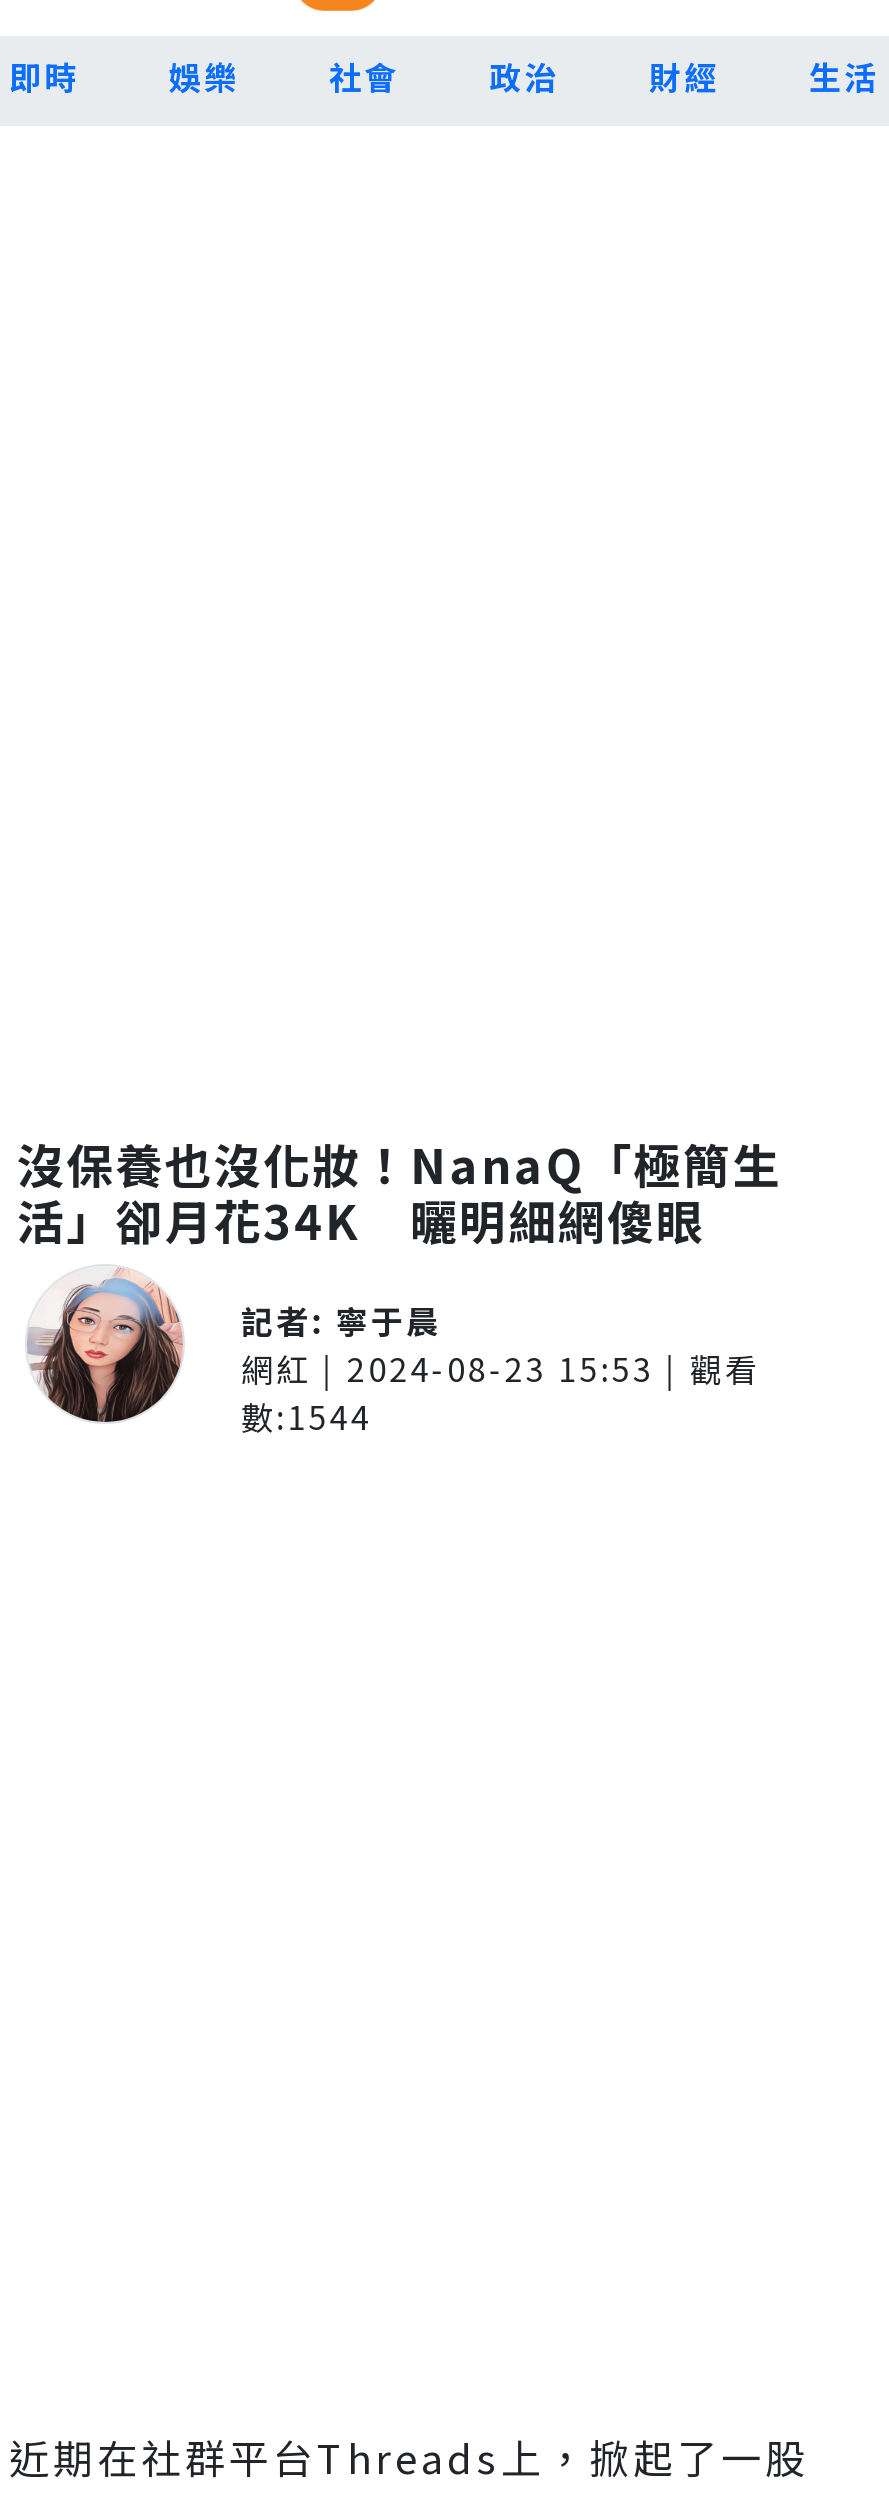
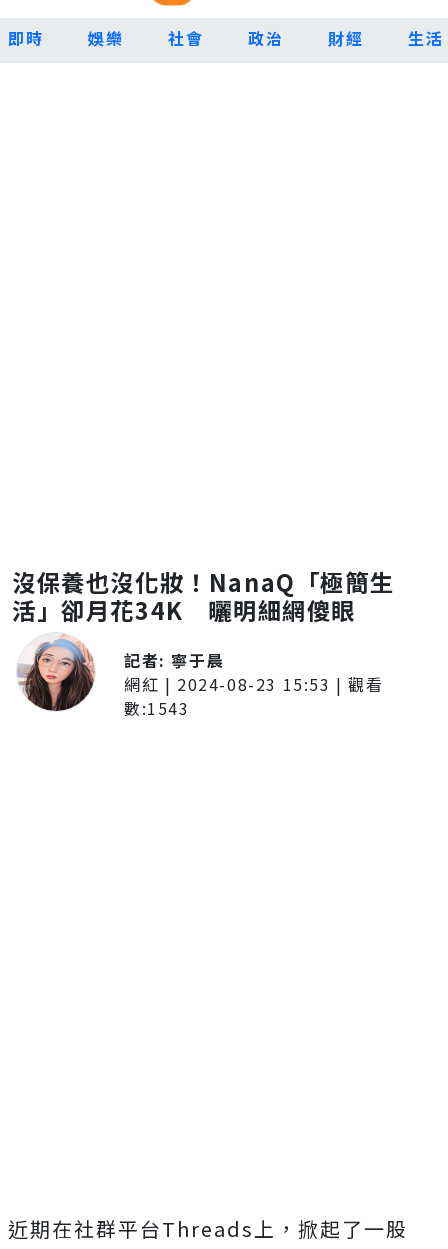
[241,1392,372,1440] 數:1544 -> [124,696,190,720] 數:1543

